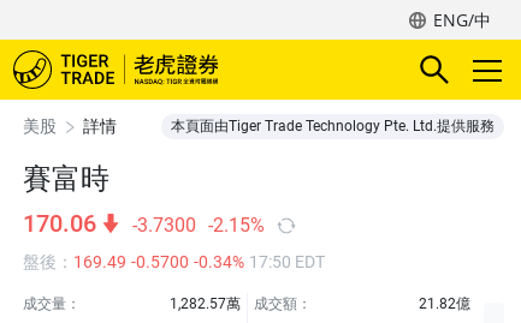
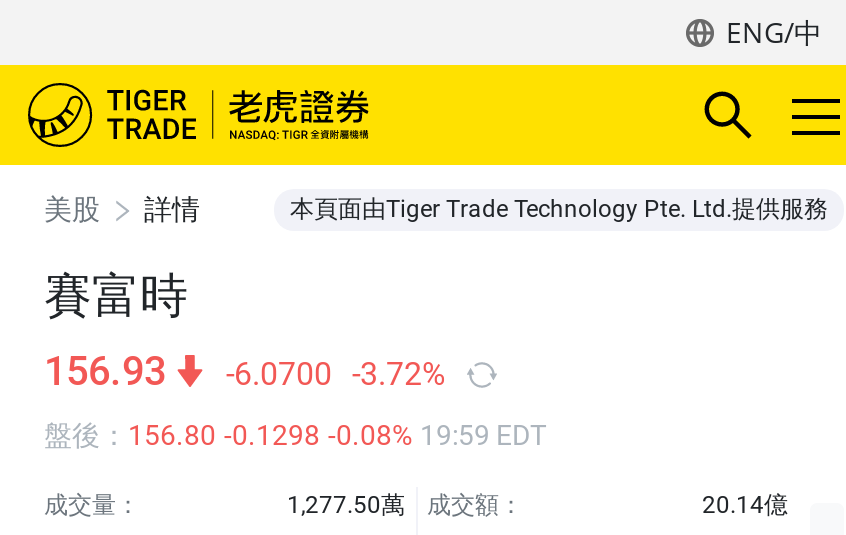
[23,209,96,237] 170.06 -> [44,346,166,394] 156.93
[132,213,265,236] -3.7300 -2.15% -> [226,354,446,392] -6.0700 -3.72%
[23,252,325,271] 盤後：169.49 -0.5700 -0.34% 17:50 EDT -> [44,418,546,450] 盤後：156.80 -0.1298 -0.08% 19:59 EDT
[169,295,311,312] 1,282.57萬 成交額： -> [287,490,523,518] 1,277.50萬 成交額：
[419,295,470,312] 21.82億 -> [702,490,788,518] 20.14億

